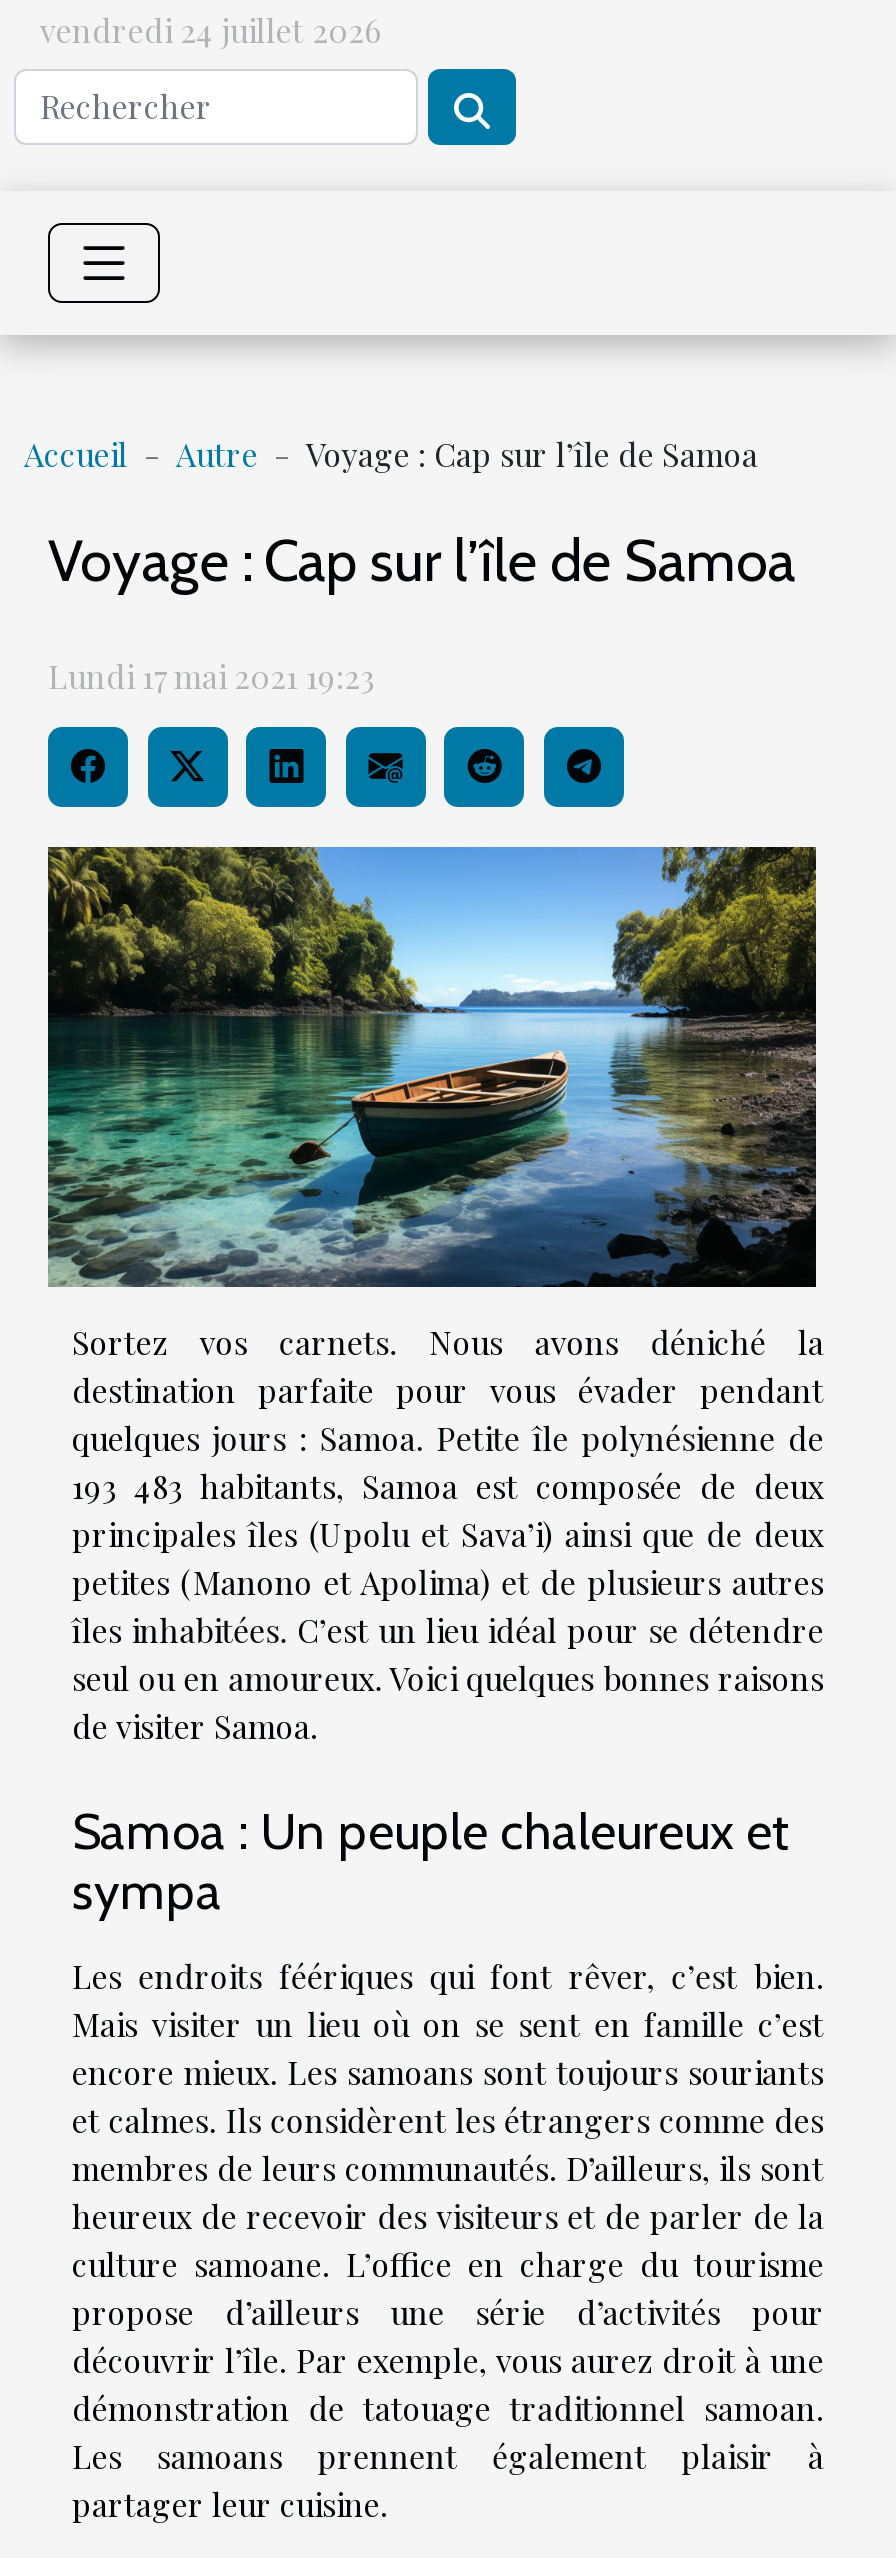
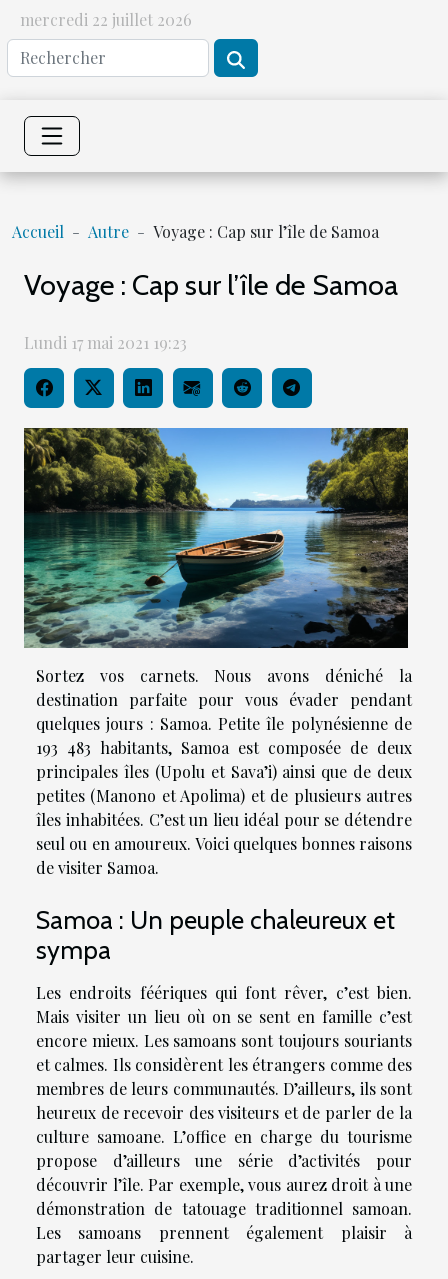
[40,9,382,51] vendredi 24 juillet 2026 -> [20,9,192,30] mercredi 22 juillet 2026

